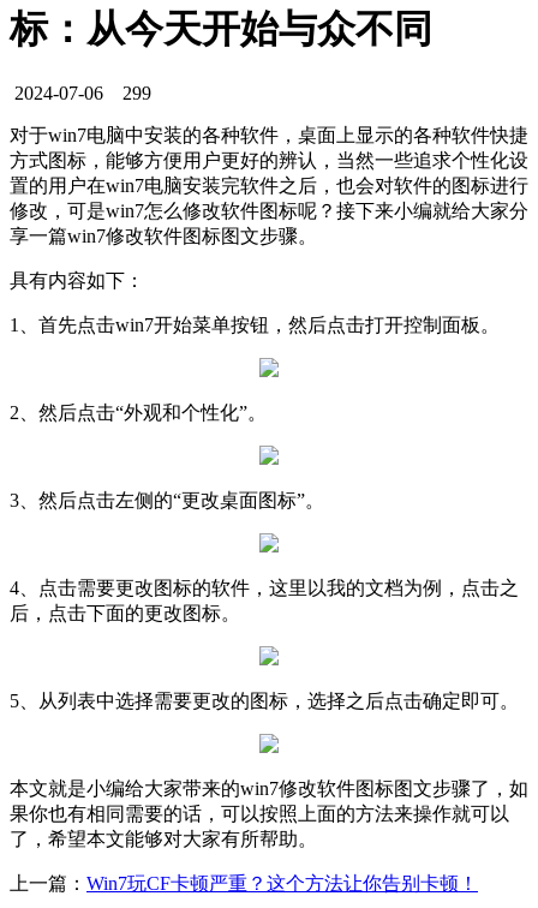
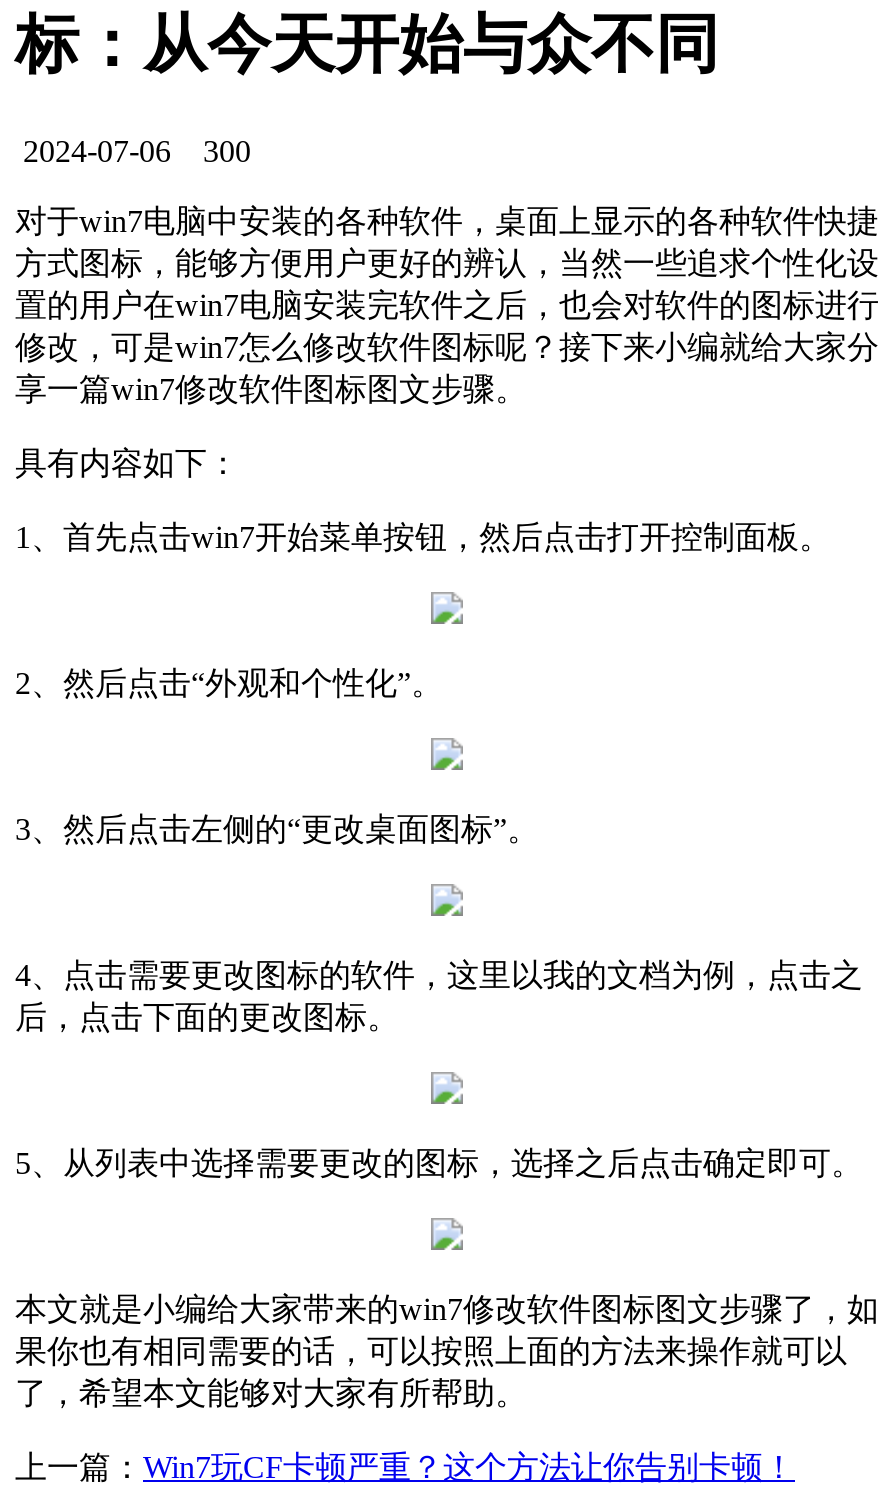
[10,83,161,103] 2024-07-06 299 -> [15,134,267,168] 2024-07-06 300

